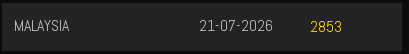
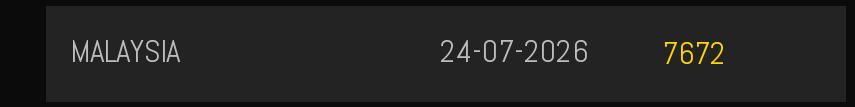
[199,16,273,36] 21-07-2026 -> [440,33,588,73] 24-07-2026
[310,17,342,37] 2853 -> [662,34,726,74] 7672

